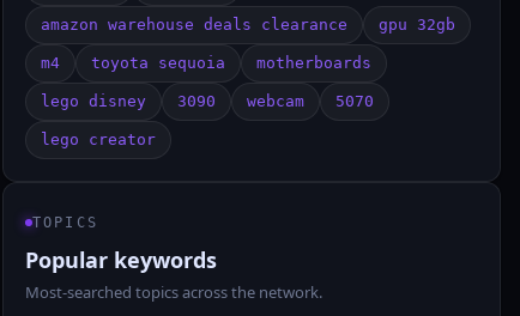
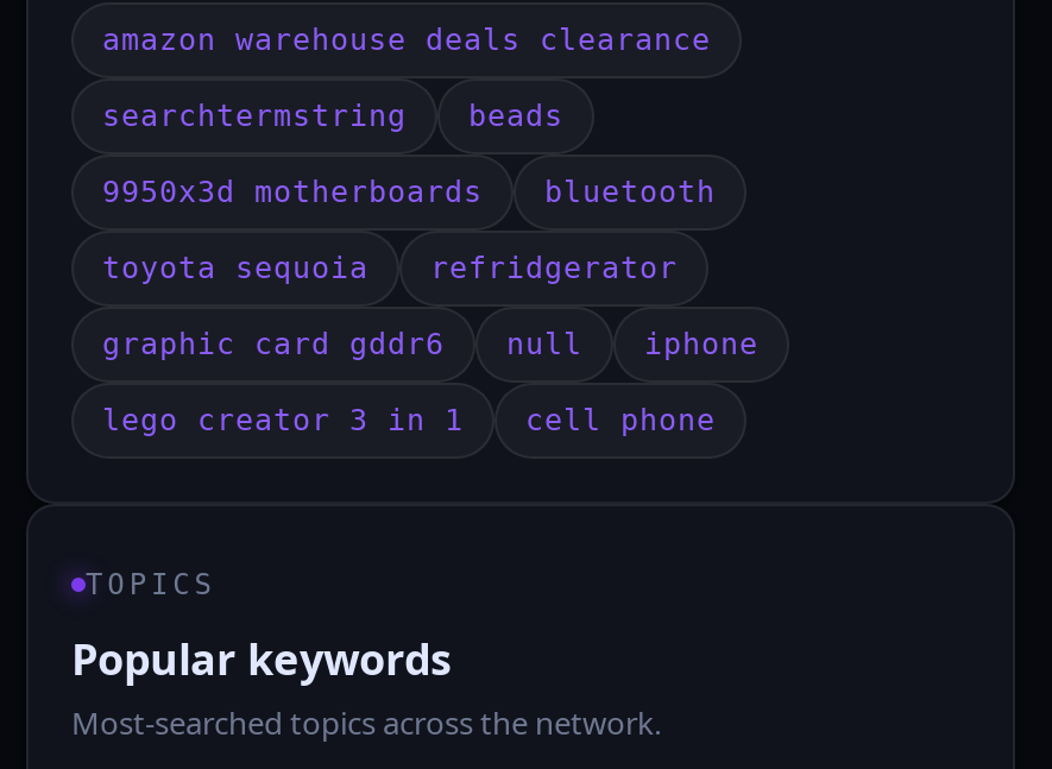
[379,16,455,34] gpu 32gb -> [102,97,563,133] searchtermstring | beads
[41,54,60,72] m4 -> [102,174,716,209] 9950x3d motherboards | bluetooth
[256,54,371,72] motherboards -> [430,250,678,285] refridgerator
[41,92,374,110] lego disney | 3090 | webcam | 5070 -> [102,326,758,361] graphic card gddr6 | null | iphone
[41,130,156,148] lego creator -> [102,402,716,437] lego creator 3 in 1 | cell phone

